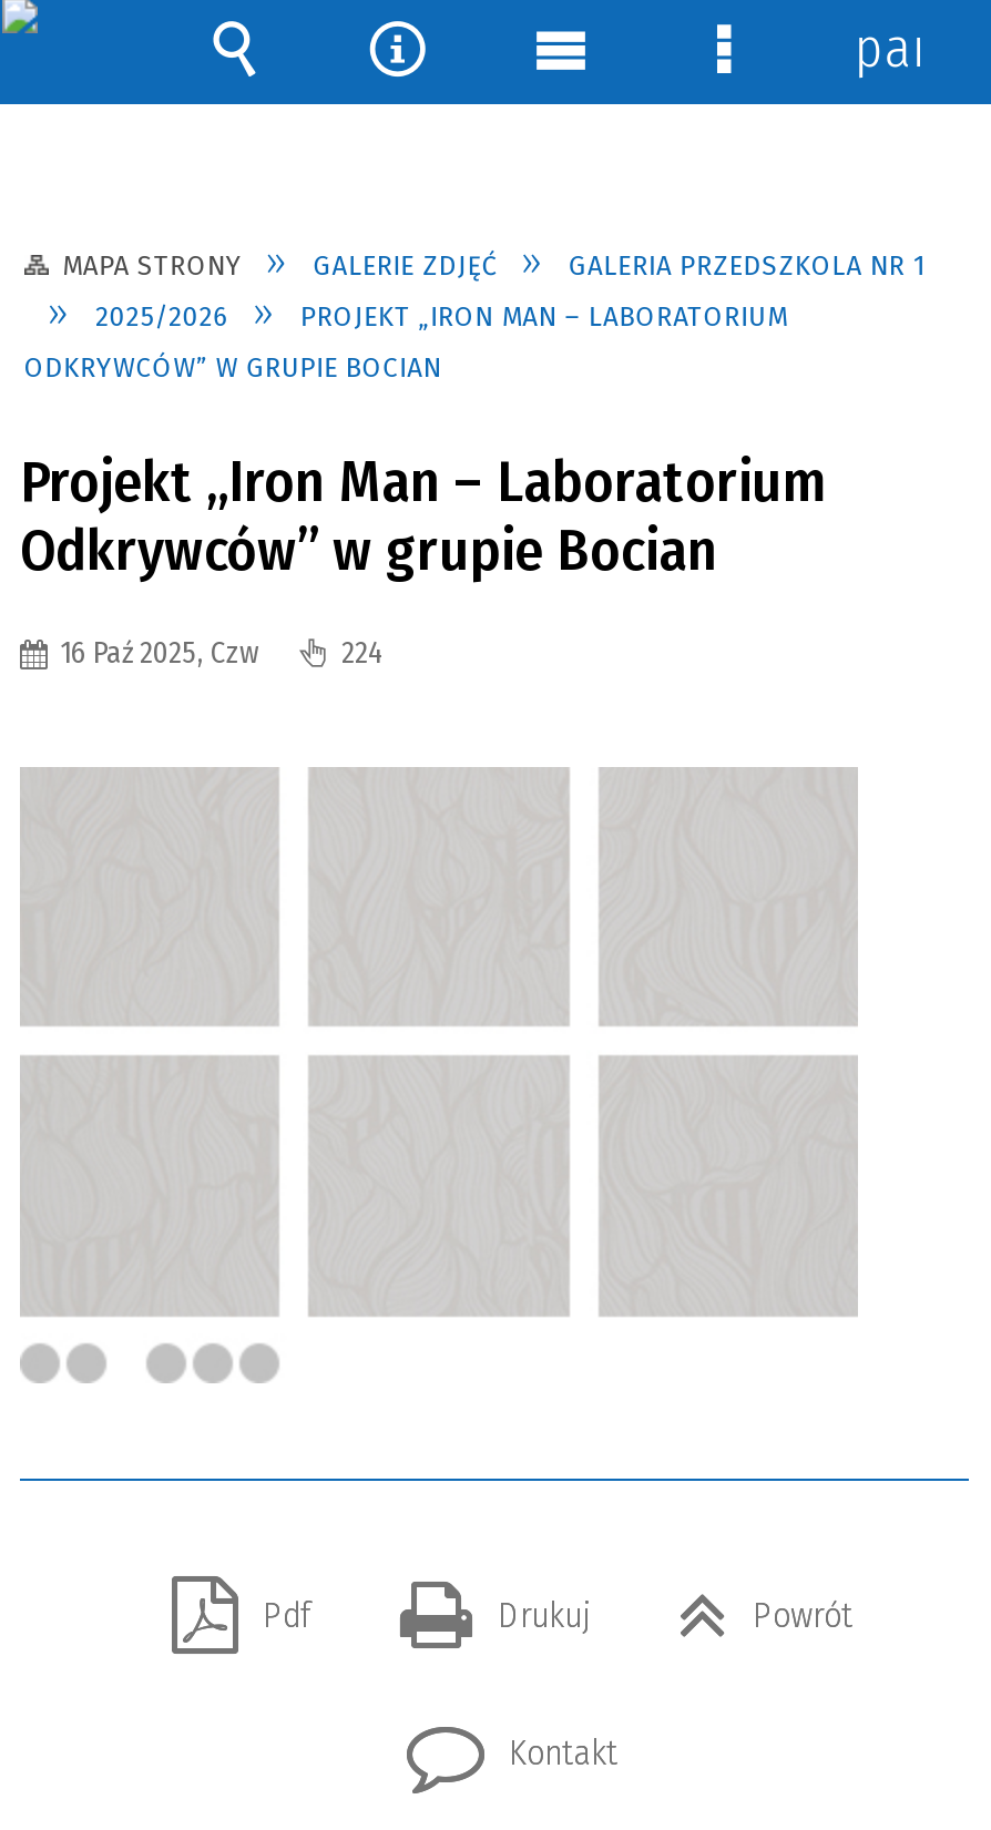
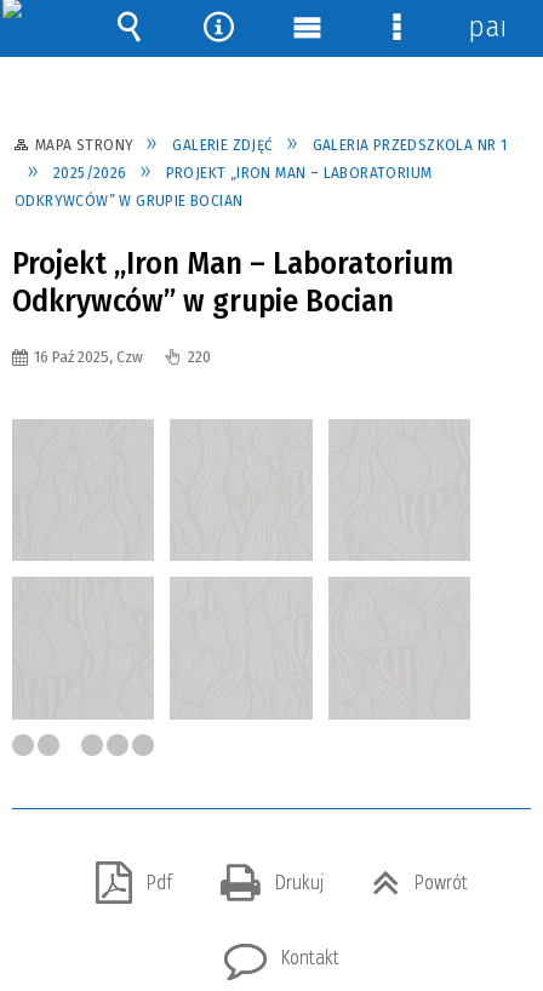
[341,633,381,671] 224 -> [188,346,211,366] 220

